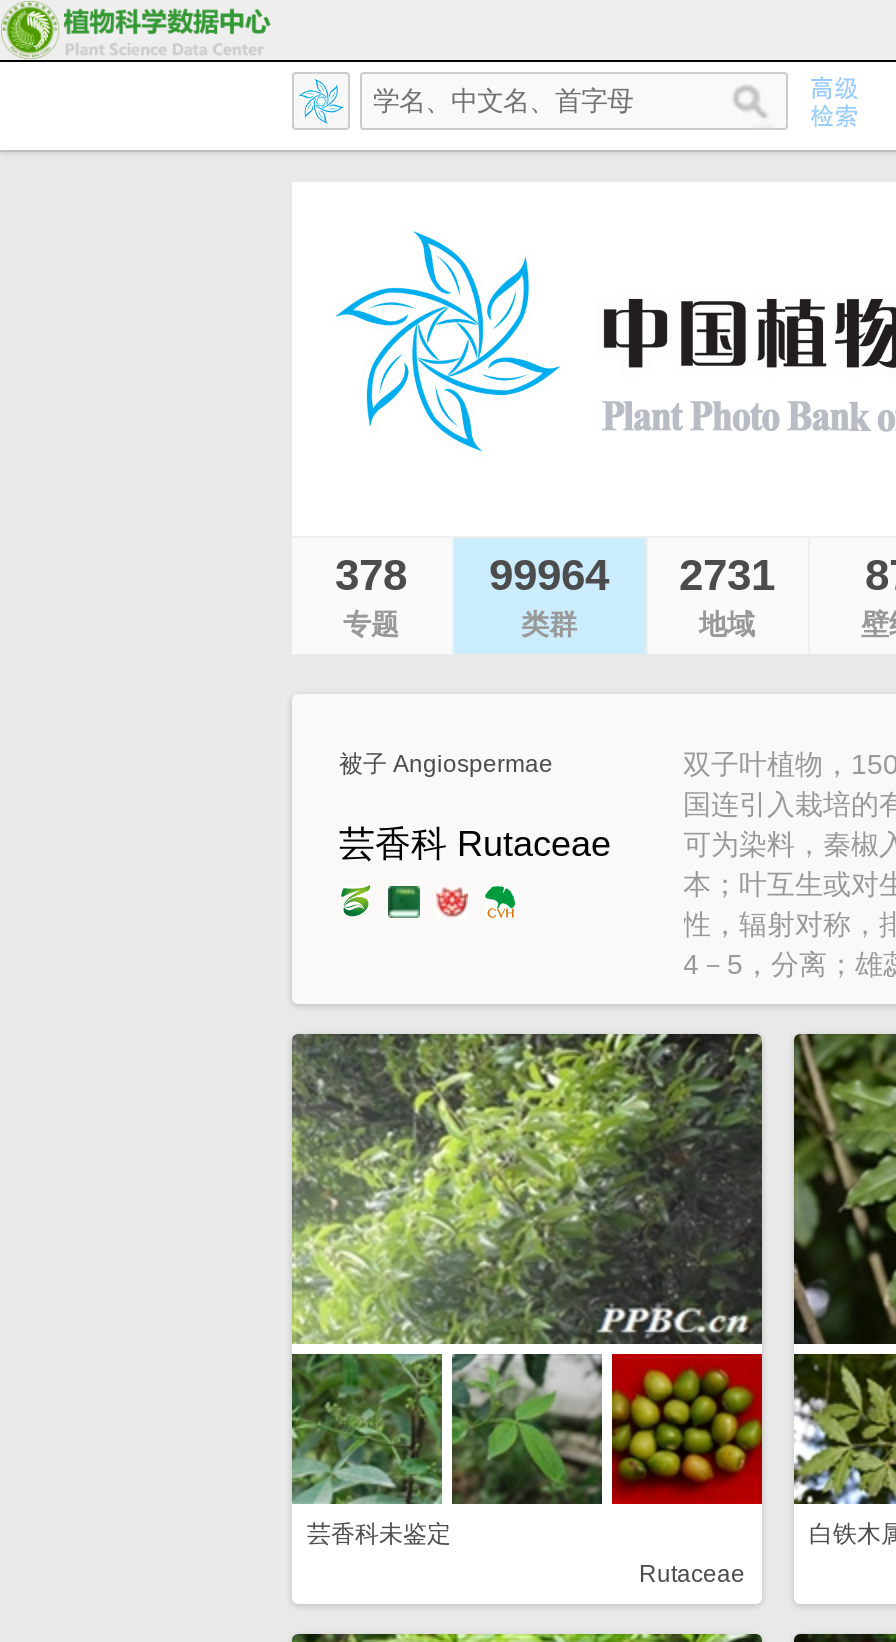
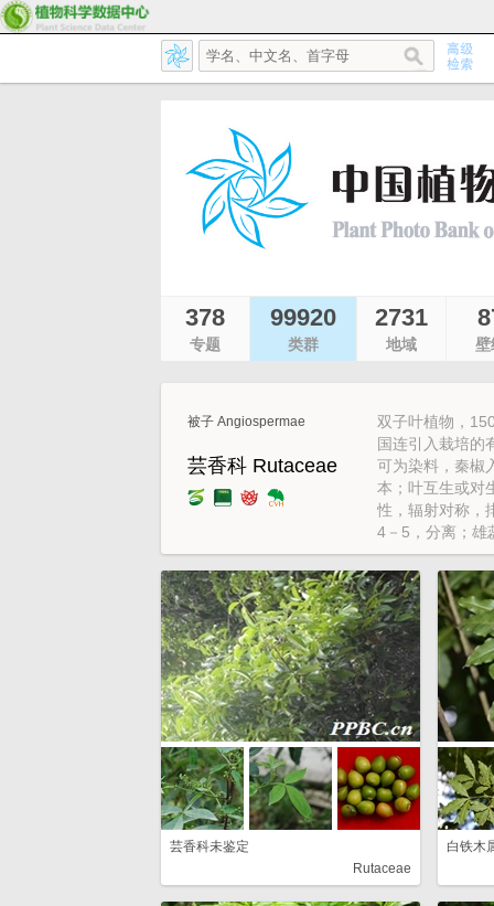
[489,550,609,600] 99964 -> [270,303,336,331] 99920

